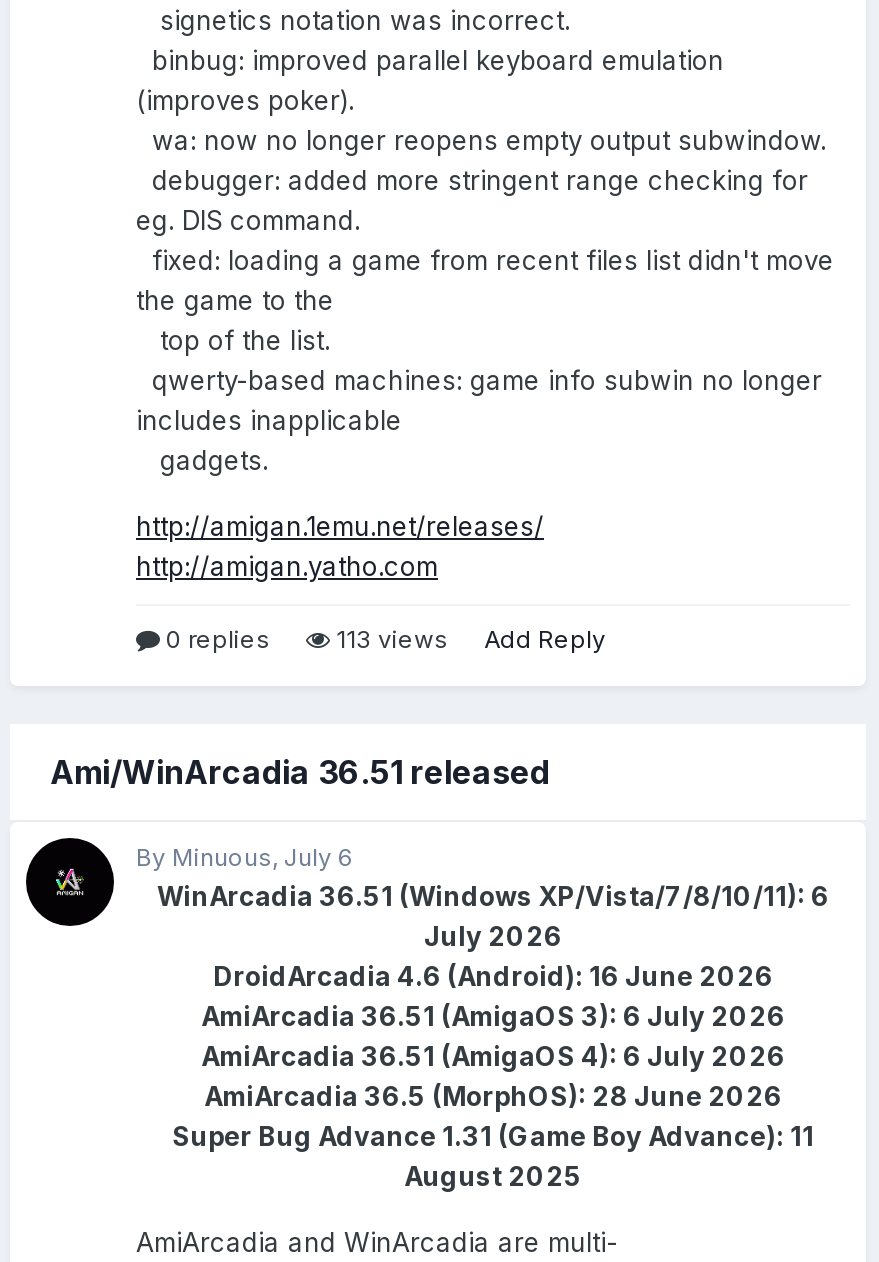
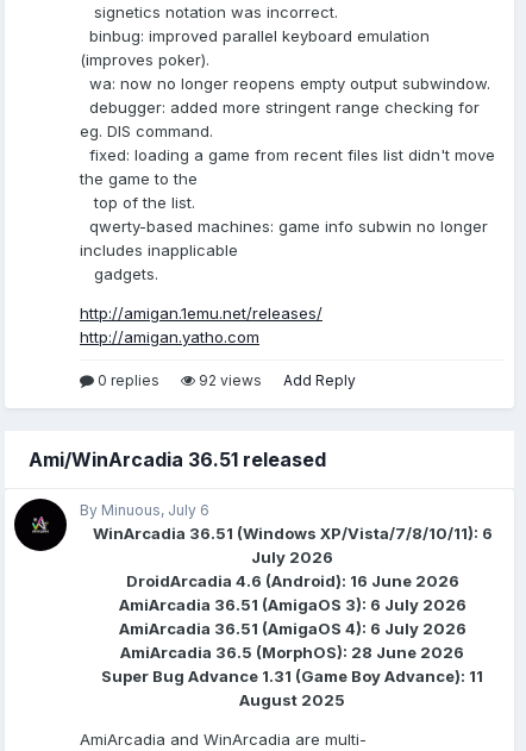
[160,624,606,654] 0 replies 113 views Add Reply -> [94,372,356,389] 0 replies 92 views Add Reply

